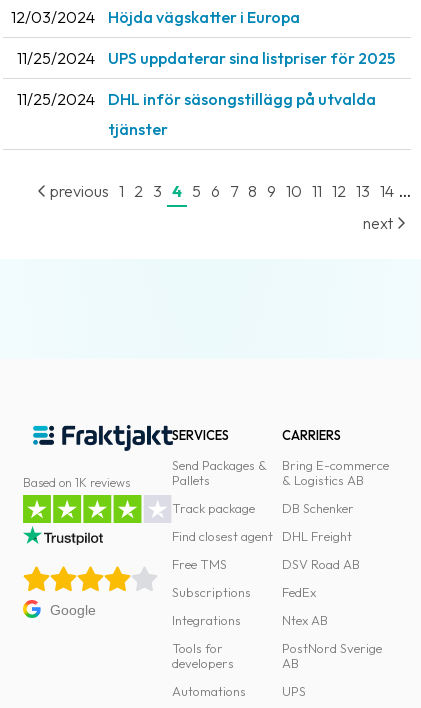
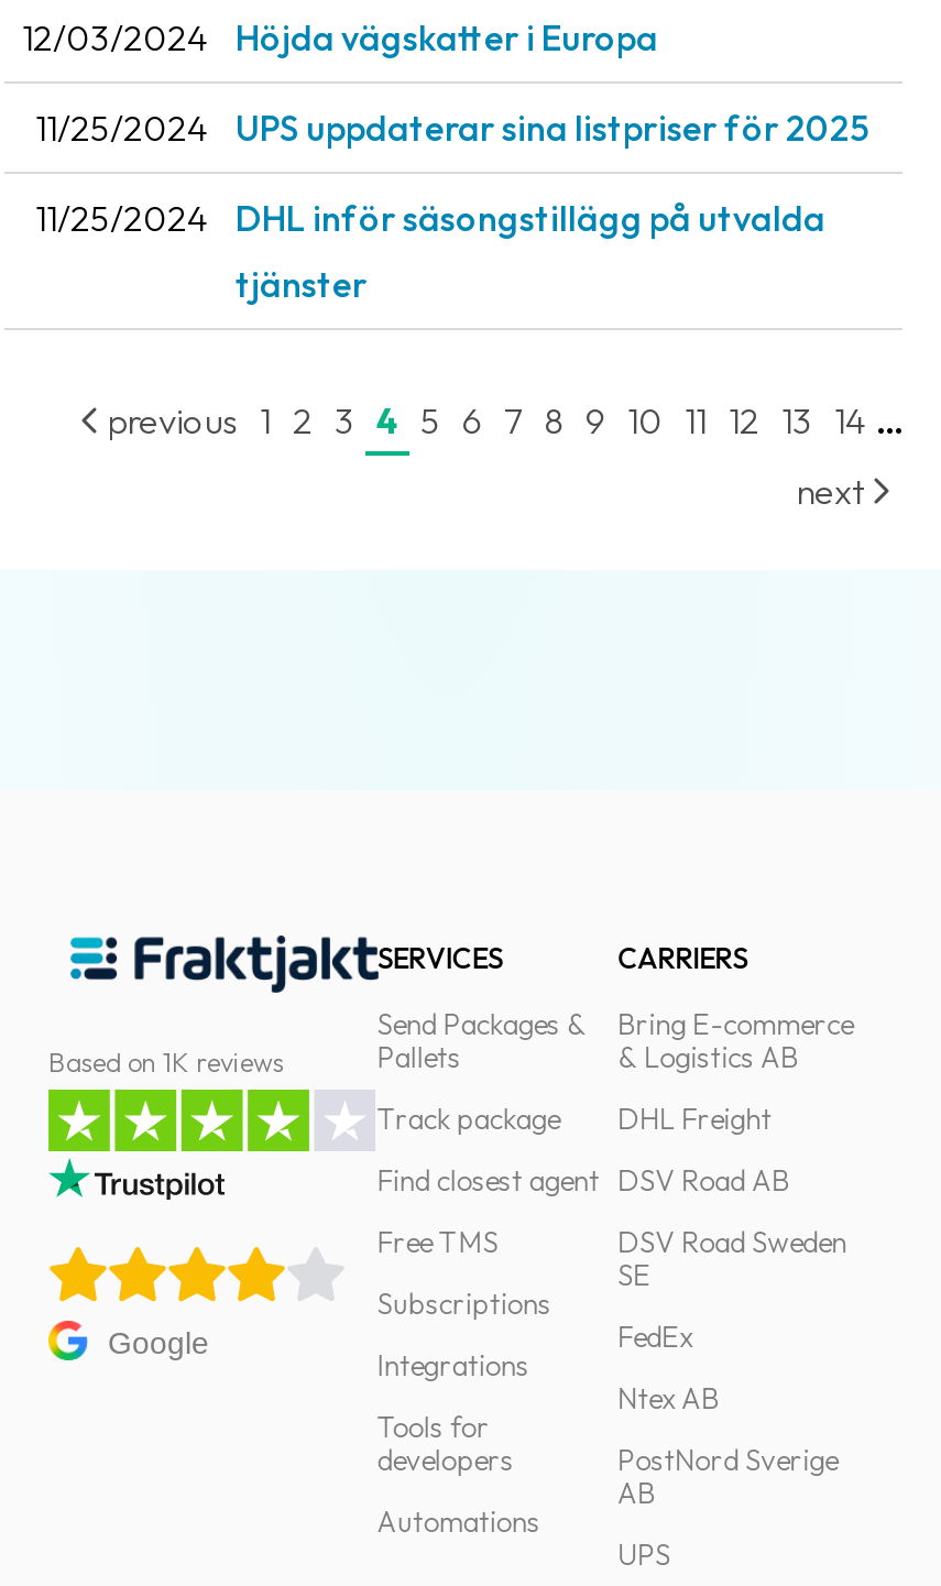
[282,500,354,516] DB Schenker -> none
moved [282,528,360,572] -> [618,1101,790,1197]: DHL Freight | DSV Road AB
none -> [618,1224,847,1292] DSV Road Sweden | SE

